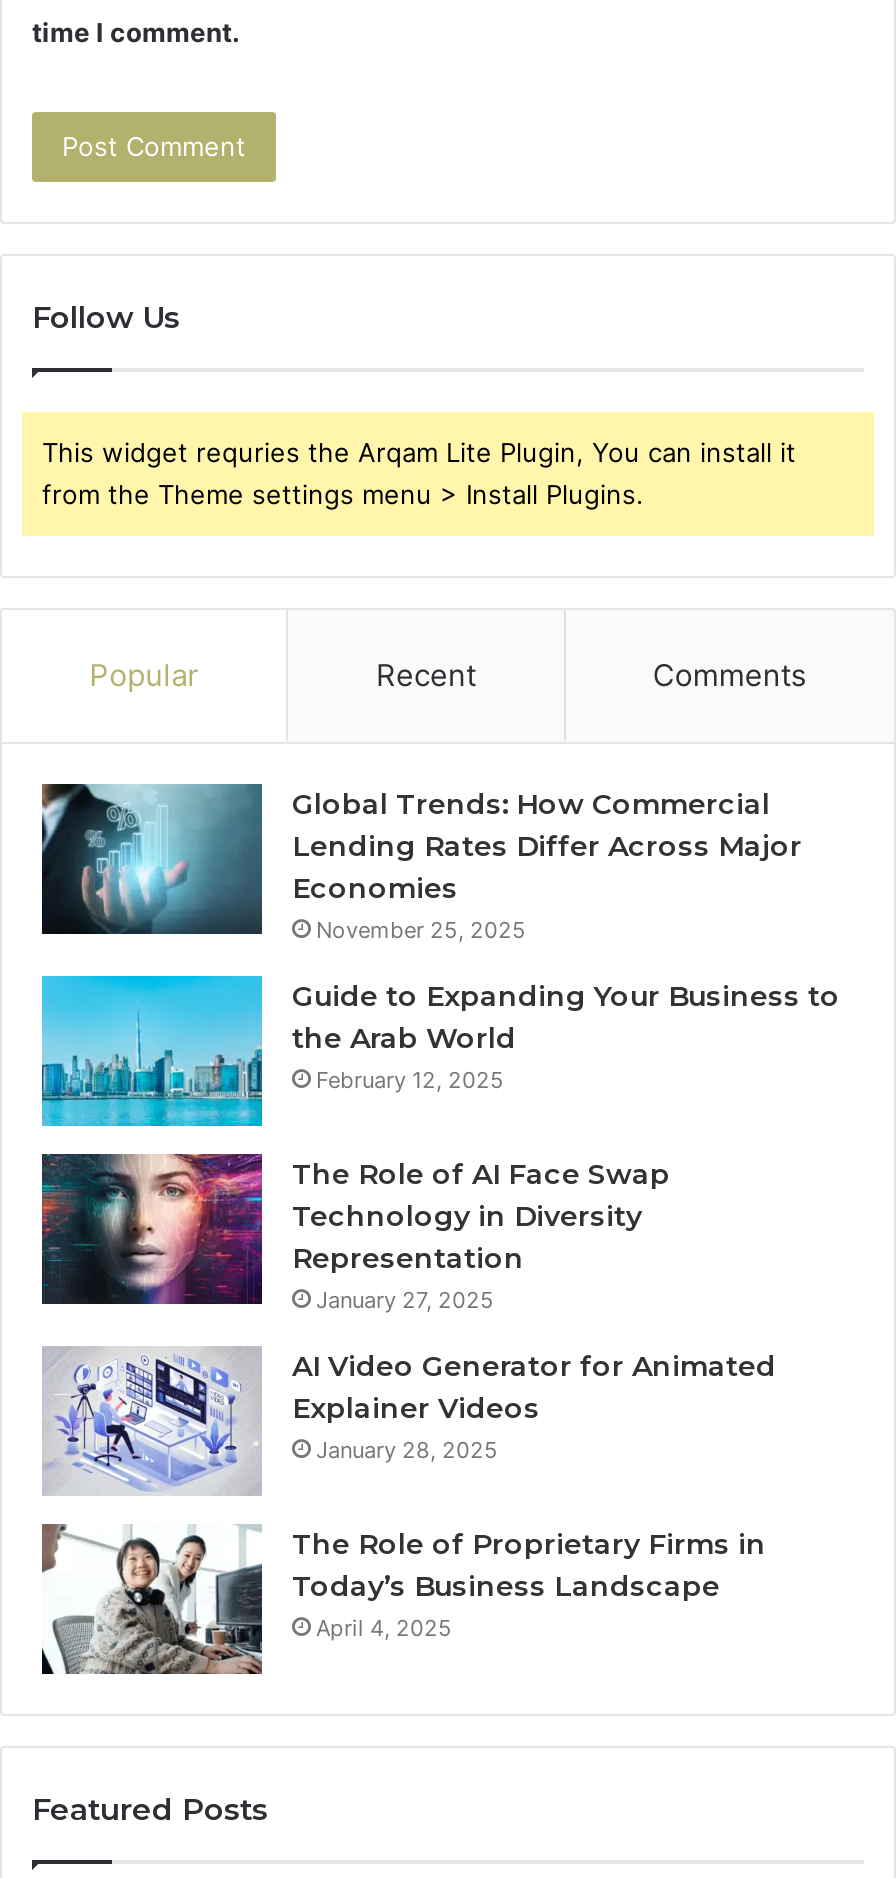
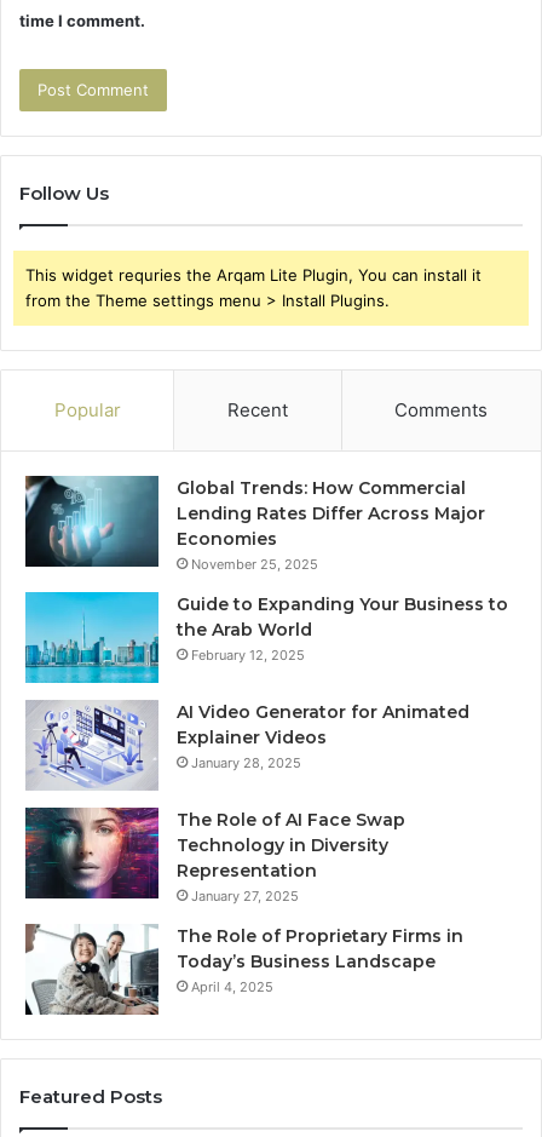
moved [38,1150,670,1314] -> [23,805,405,905]: [image] | The Role of AI Face Swap | Technology in Diversity | Representation | January 27, 2025
moved [42,1346,776,1496] -> [25,700,469,791]: [image] | AI Video Generator for Animated | Explainer Videos | January 28, 2025

